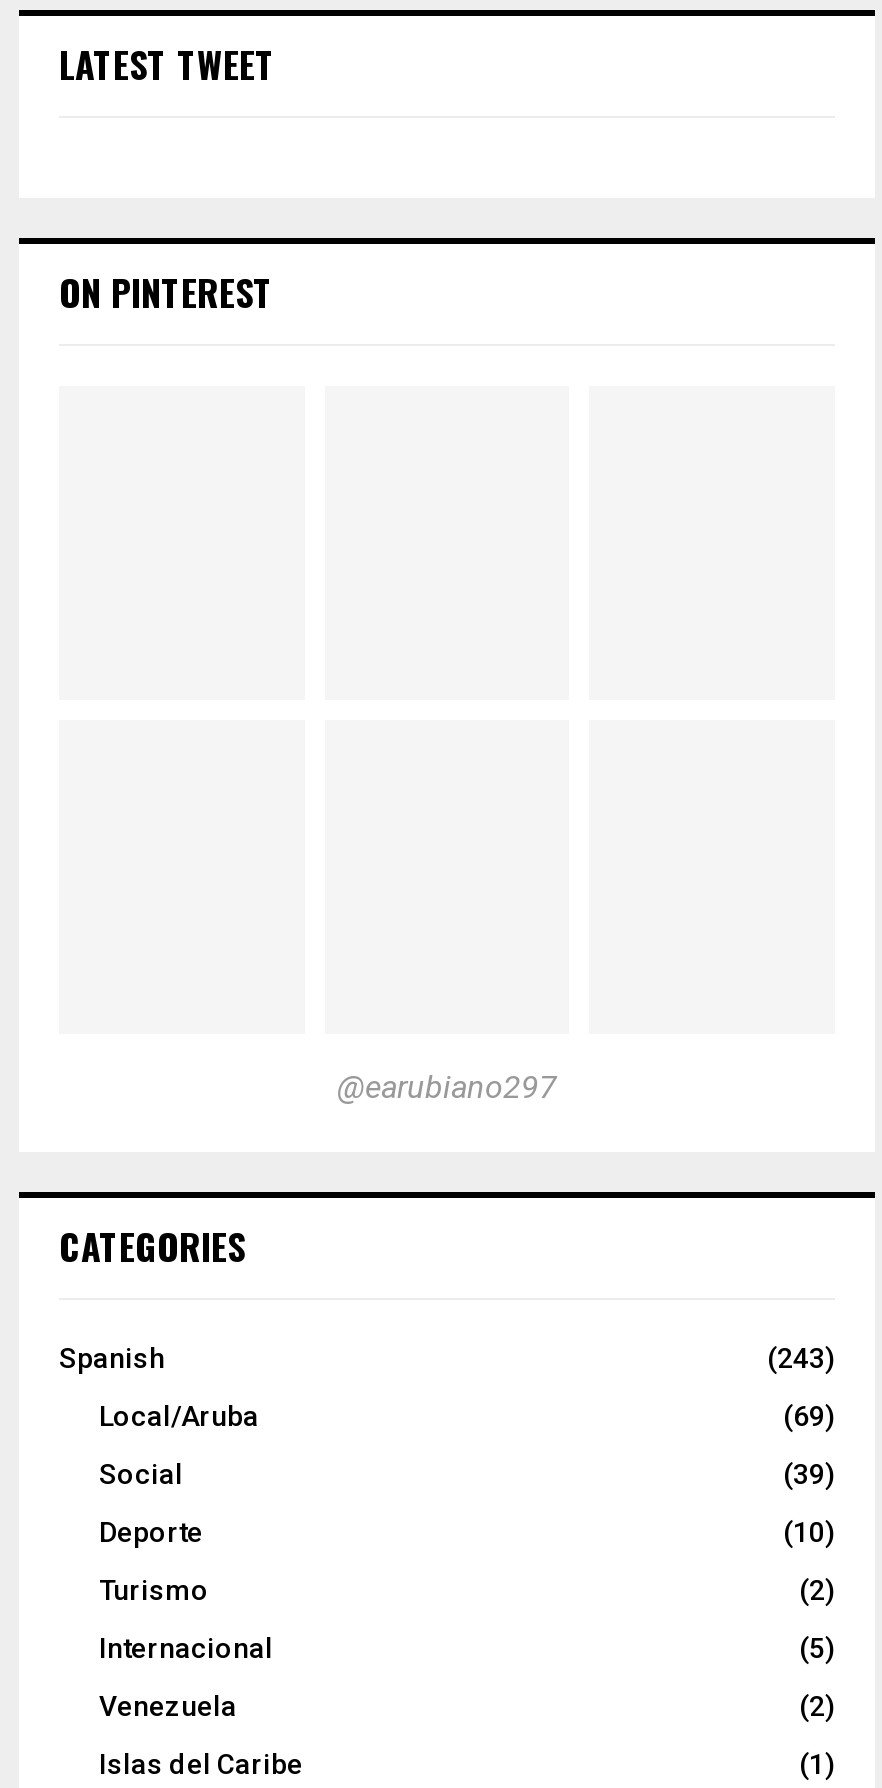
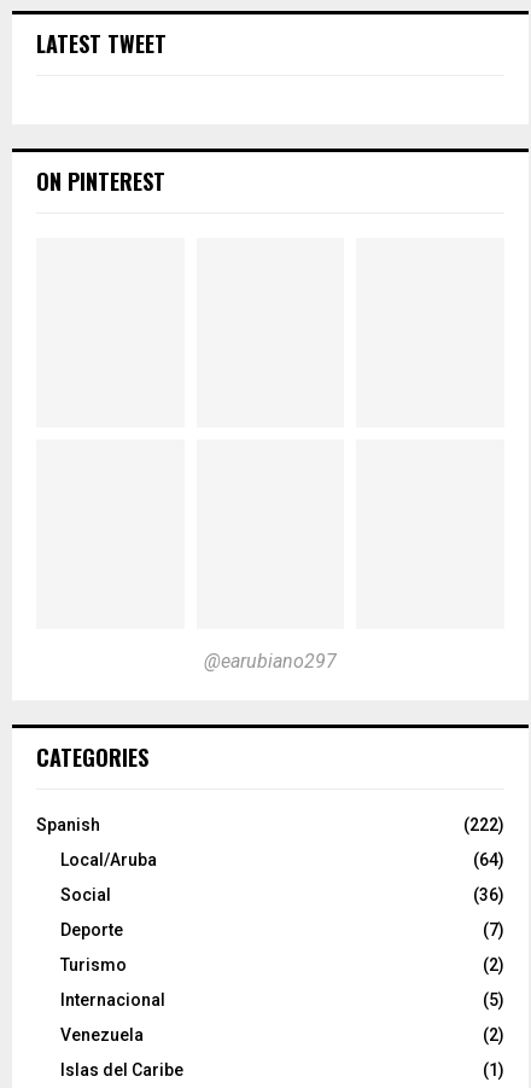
[767,1341,835,1373] (243) -> [463,815,504,834] (222)
[783,1399,835,1431] (69) -> [473,850,504,869] (64)
[783,1457,835,1489] (39) -> [473,885,504,904] (36)
[783,1515,835,1547] (10) -> [483,920,504,939] (7)

